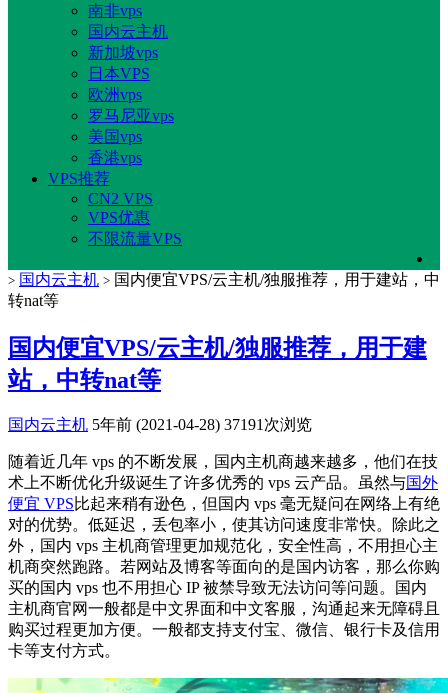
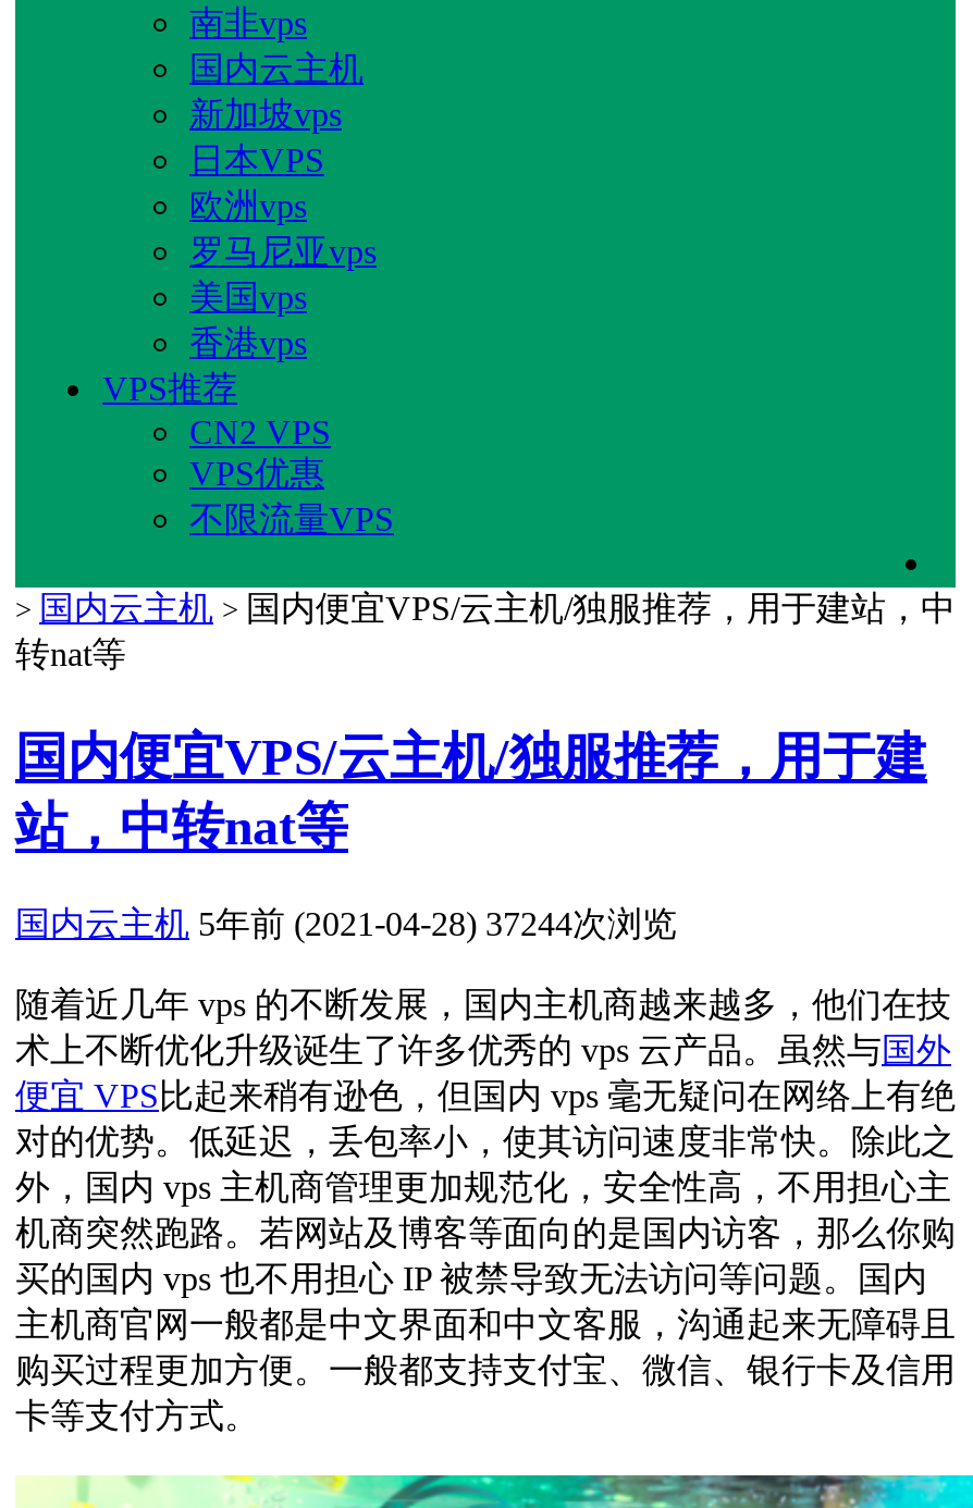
[8,416,312,433] 国内云主机 5年前 (2021-04-28) 37191次浏览 -> [15,906,677,943] 国内云主机 5年前 (2021-04-28) 37244次浏览

